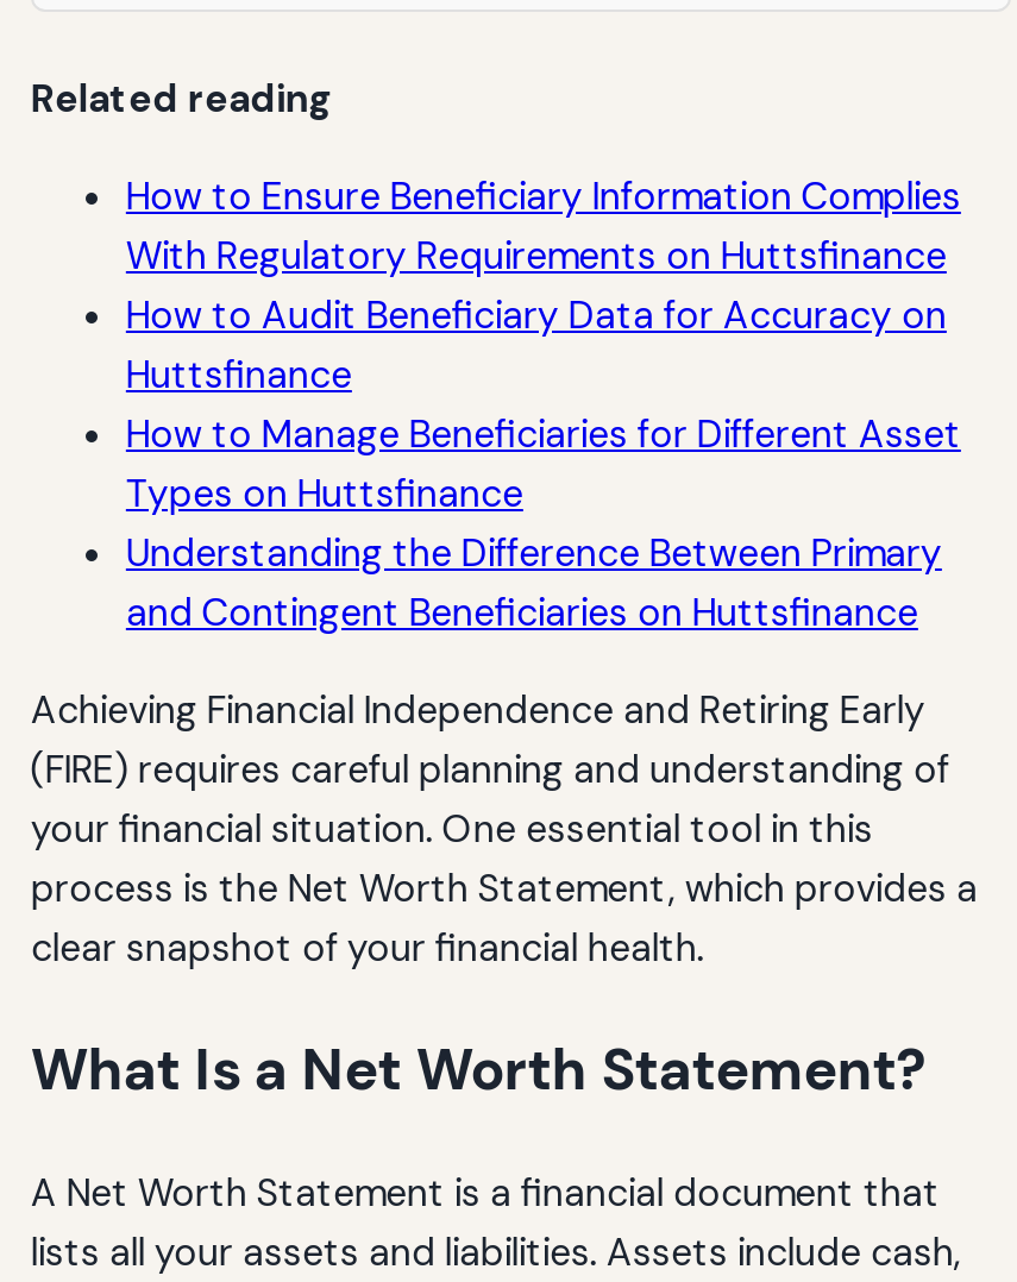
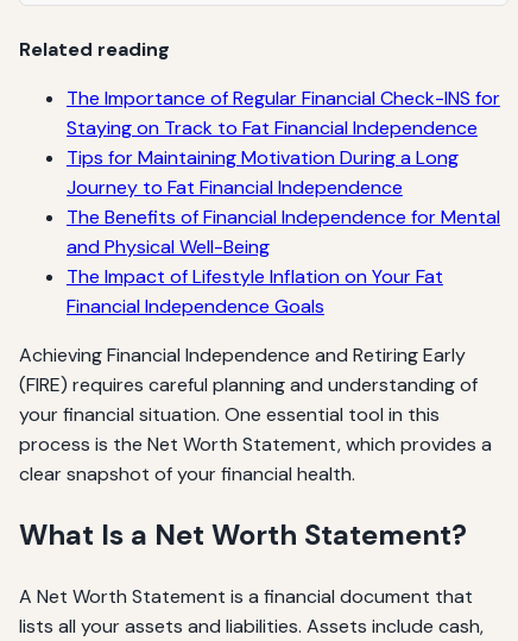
[126,171,961,637] How to Ensure Beneficiary Information Complies | With Regulatory Requirements on Huttsfinance | How to Audit Beneficiary Data for Accuracy on | Huttsfinance | How to Manage Beneficiaries for Different Asset | Types on Huttsfinance | Understanding the Difference Between Primary | and Contingent Beneficiaries on Huttsfinance -> [66,85,500,318] The Importance of Regular Financial Check-INS for | Staying on Track to Fat Financial Independence | Tips for Maintaining Motivation During a Long | Journey to Fat Financial Independence | The Benefits of Financial Independence for Mental | and Physical Well-Being | The Impact of Lifestyle Inflation on Your Fat | Financial Independence Goals

